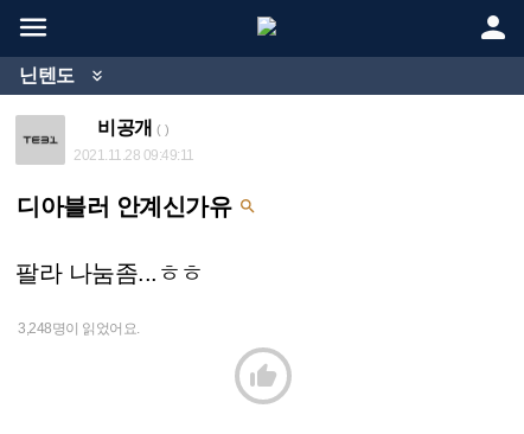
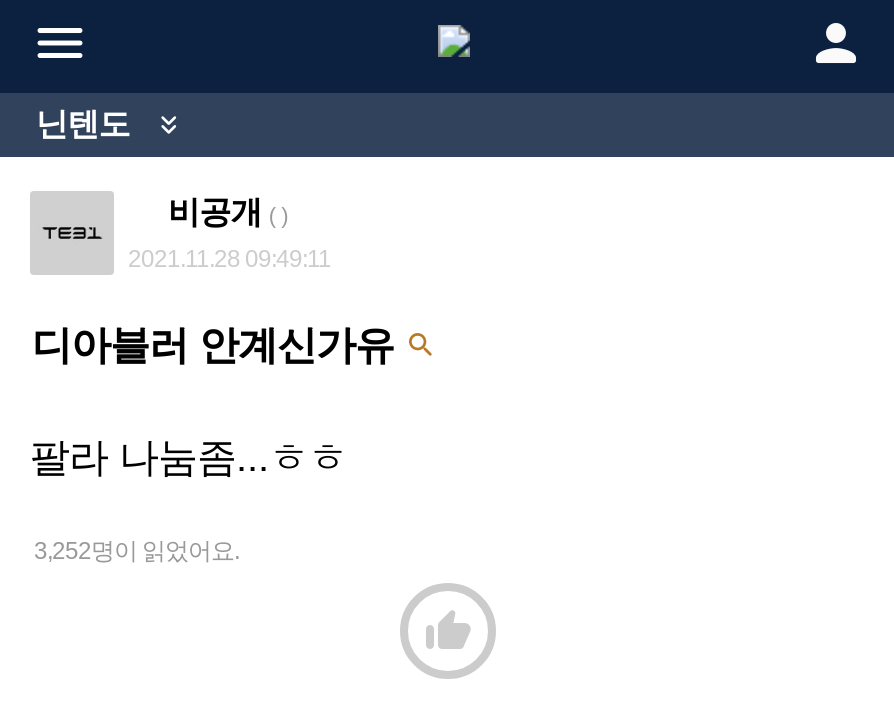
[18,320,139,337] 3,248명이 읽었어요. -> [34,537,239,565] 3,252명이 읽었어요.

